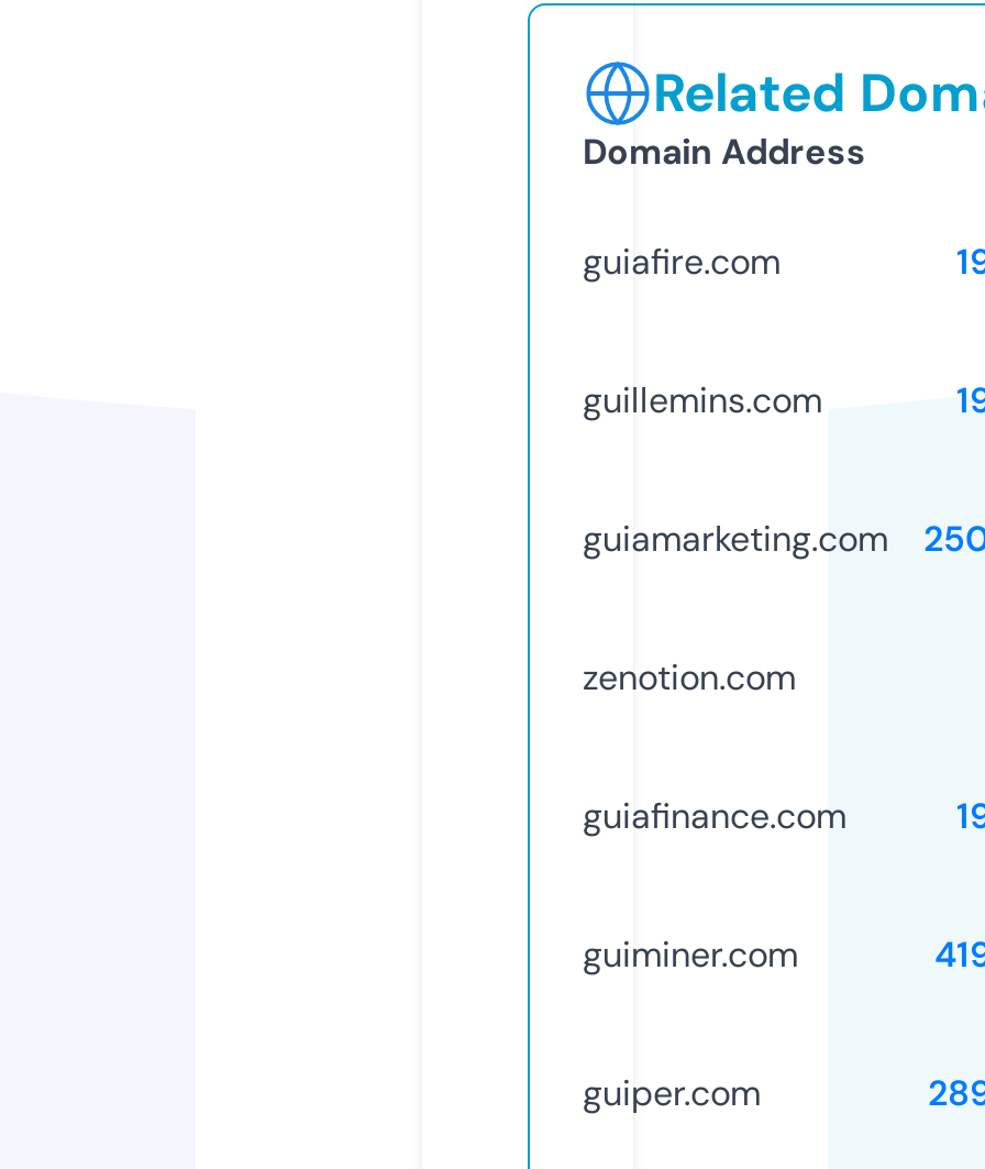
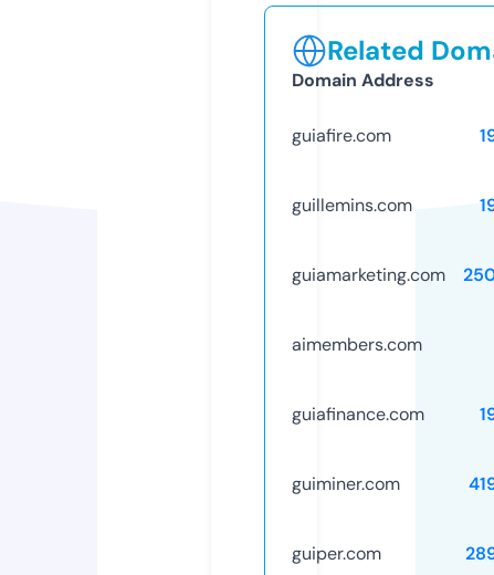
[583,654,796,700] zenotion.com -> [292,333,422,356] aimembers.com

